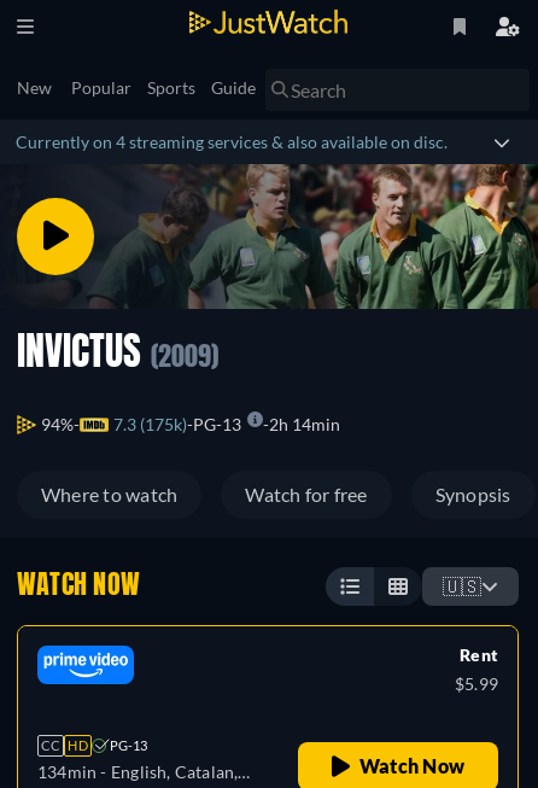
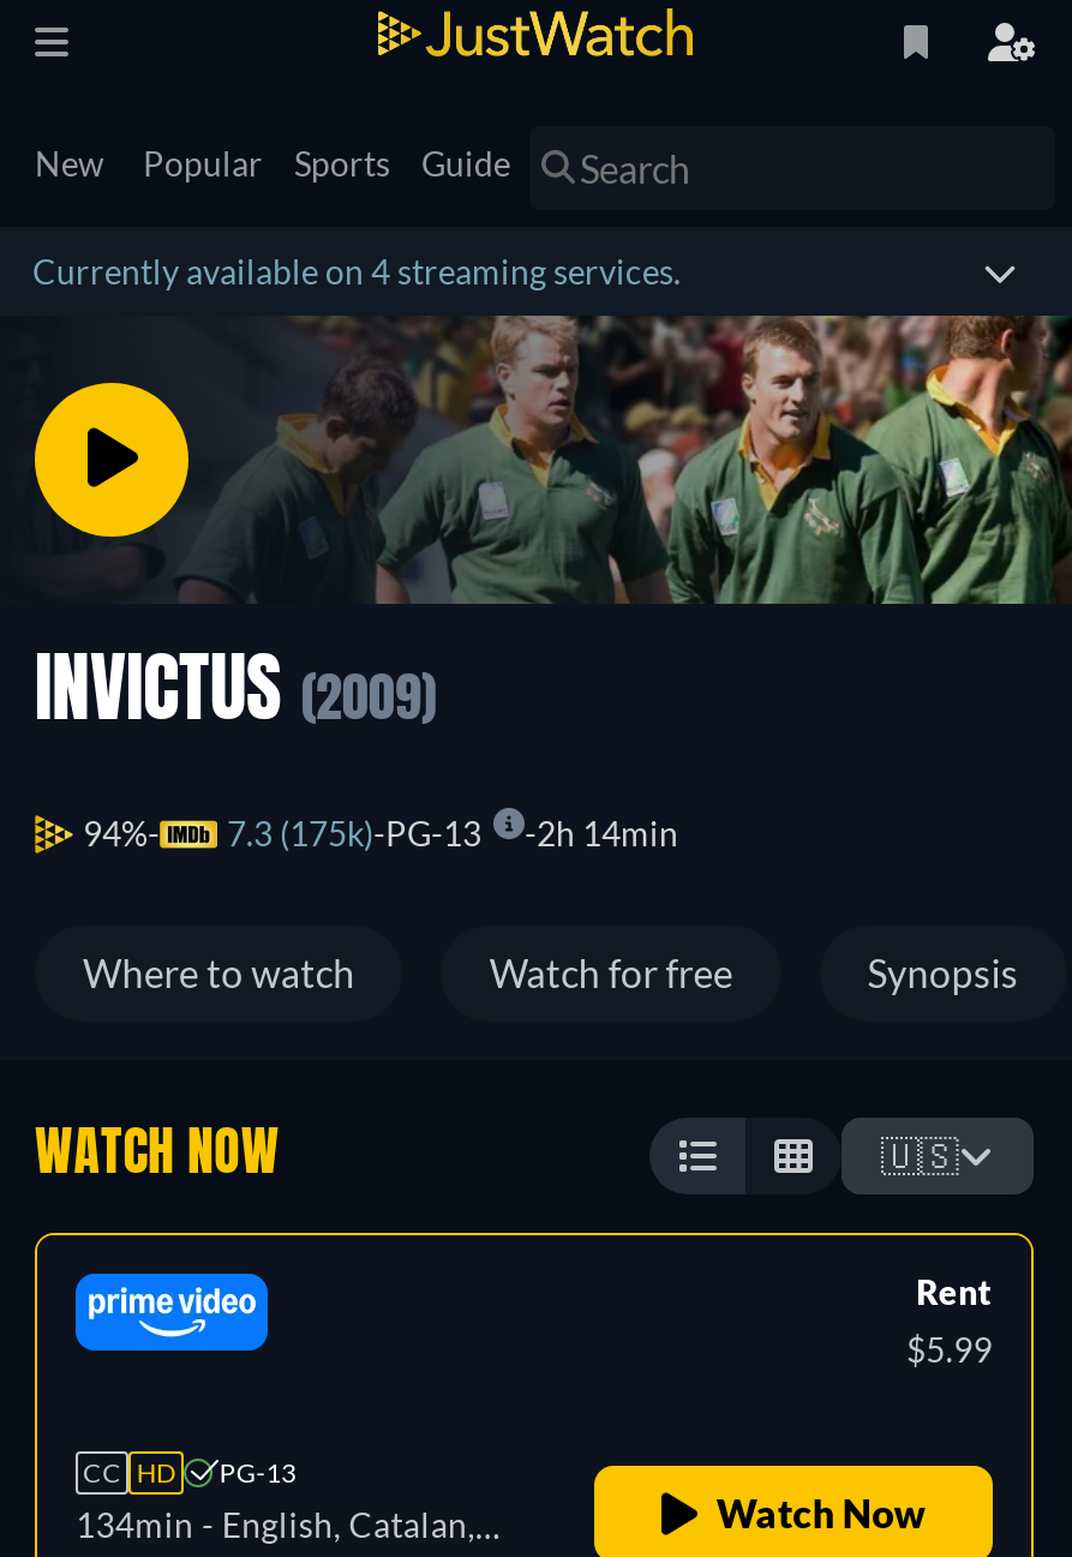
[16,132,448,152] Currently on 4 streaming services & also available on disc. -> [32,251,681,292] Currently available on 4 streaming services.

